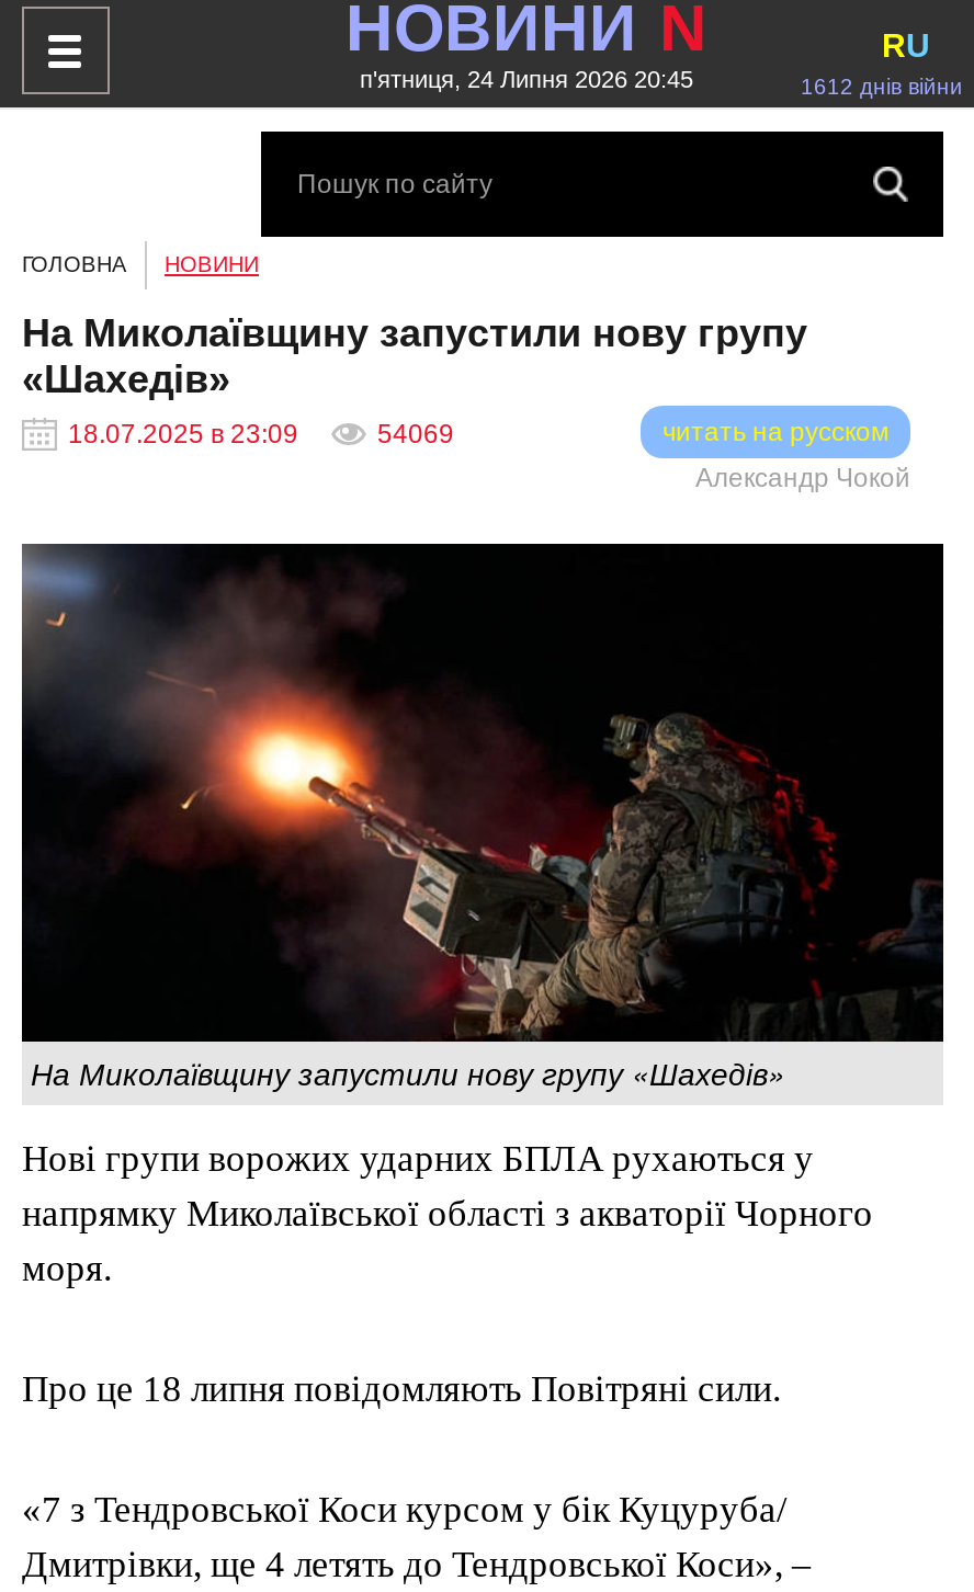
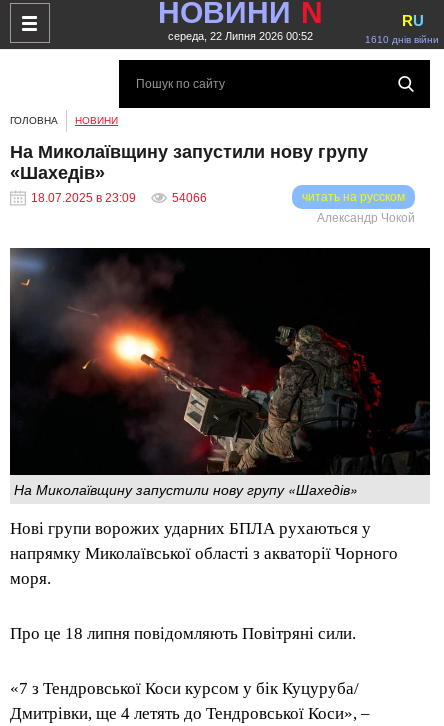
[360,66,693,92] п'ятниця, 24 Липня 2026 20:45 -> [167,30,312,42] середа, 22 Липня 2026 00:52
[801,75,963,99] 1612 днів війни -> [365,34,439,45] 1610 днів війни
[377,419,454,450] 54069 -> [172,191,207,205] 54066

